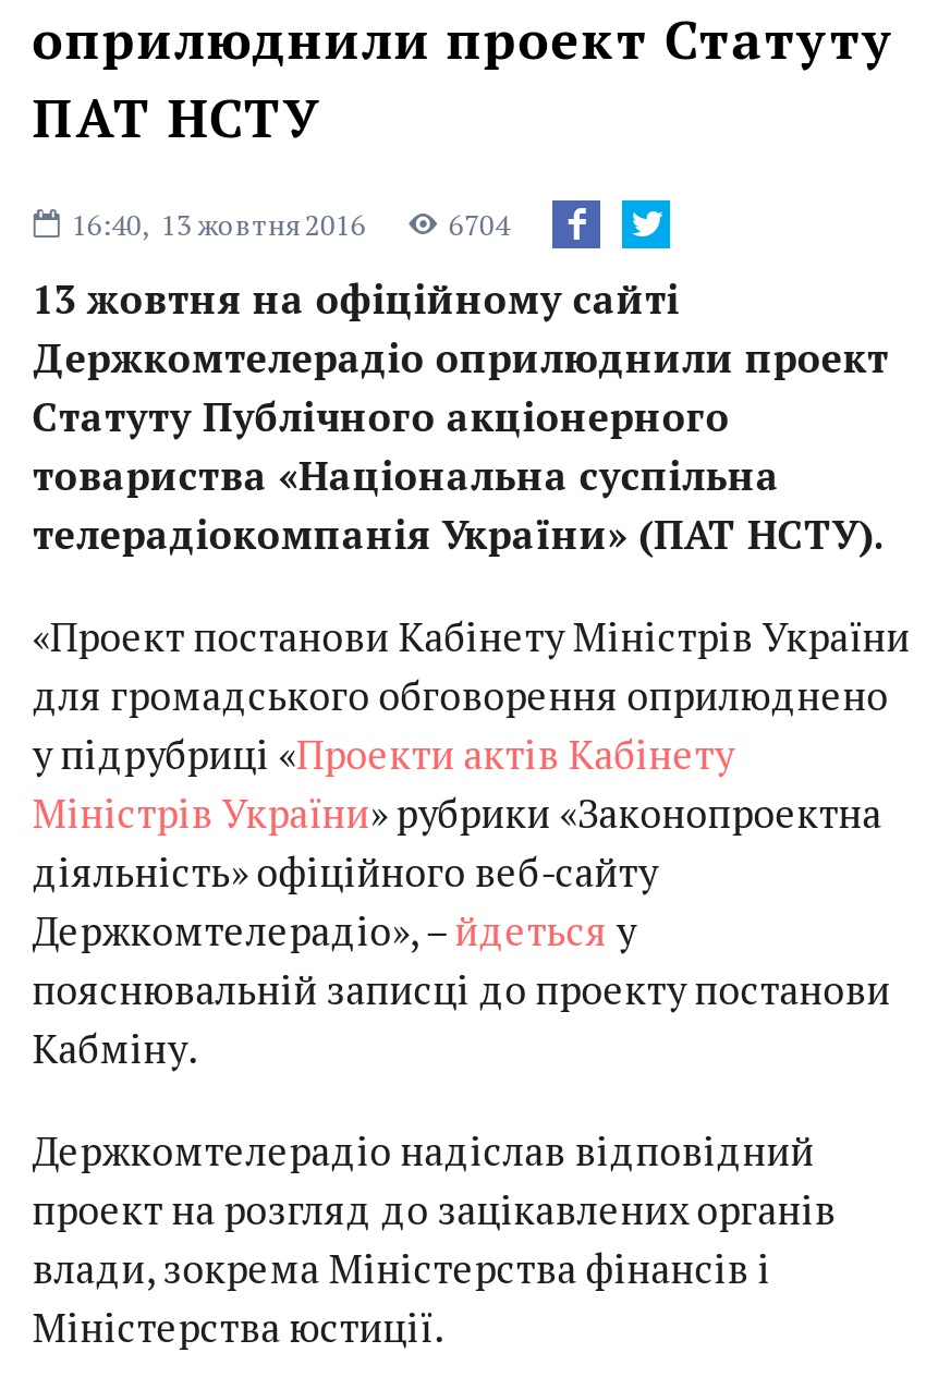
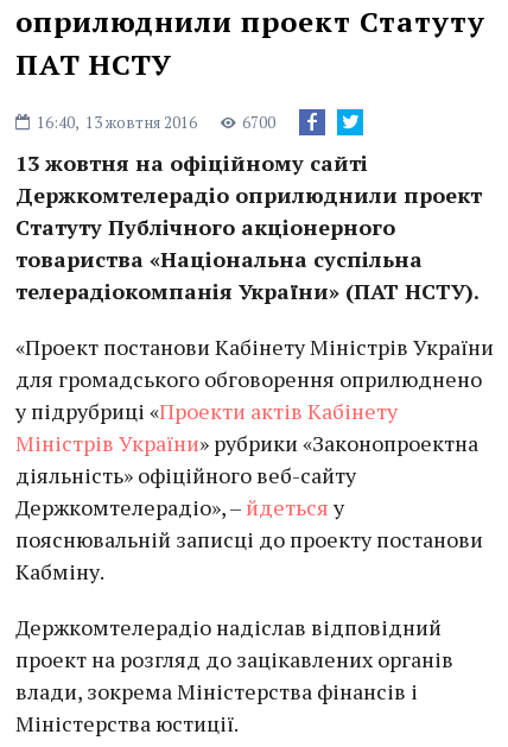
[449,204,510,244] 6704 -> [243,111,276,133] 6700

